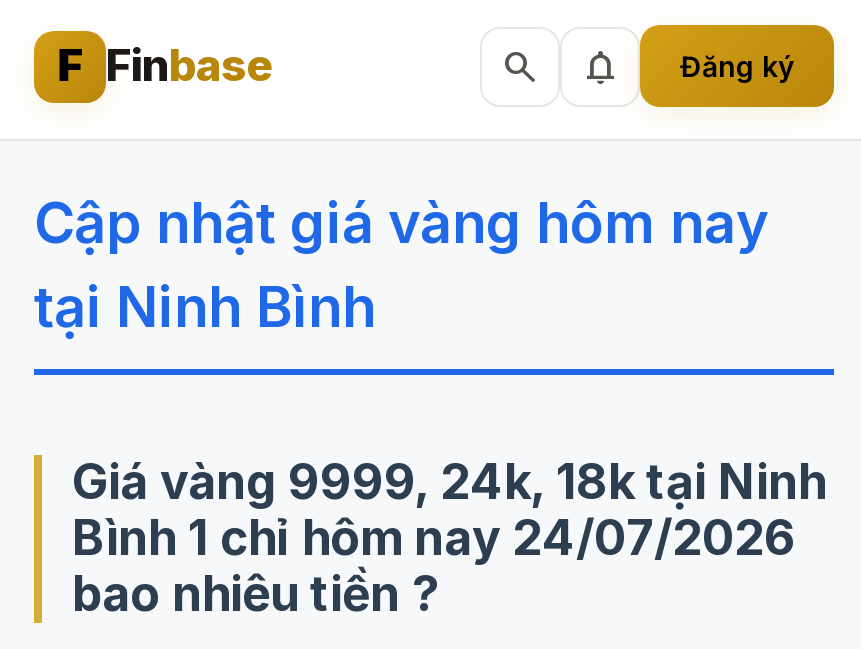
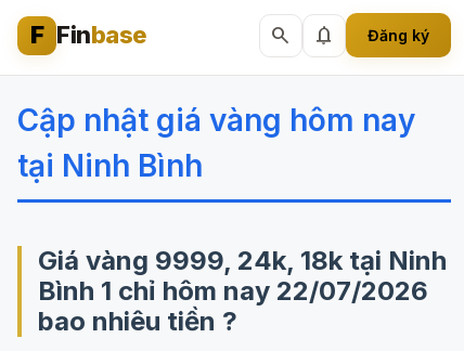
[72,509,796,567] Bình 1 chỉ hôm nay 24/07/2026 -> [38,275,428,307] Bình 1 chỉ hôm nay 22/07/2026

